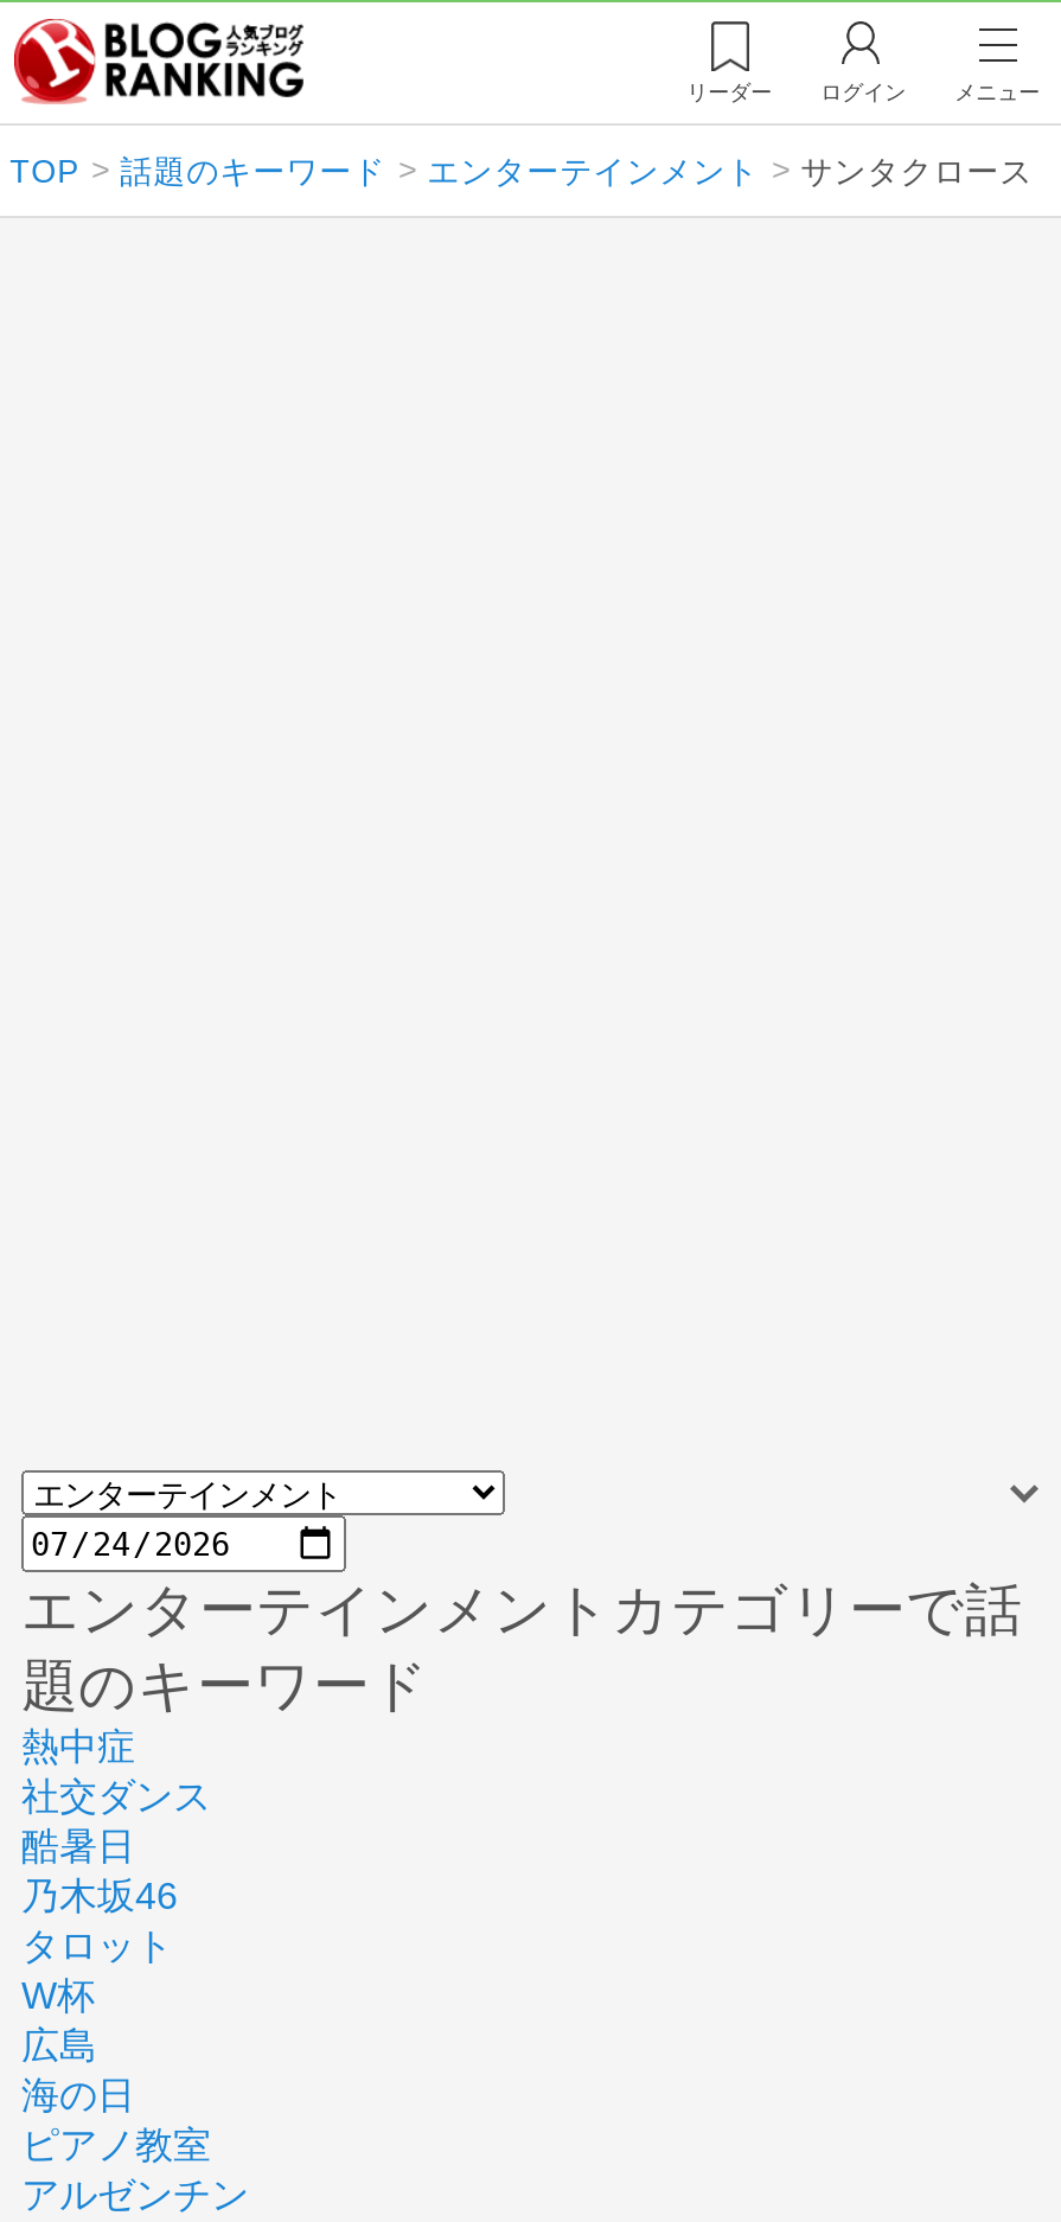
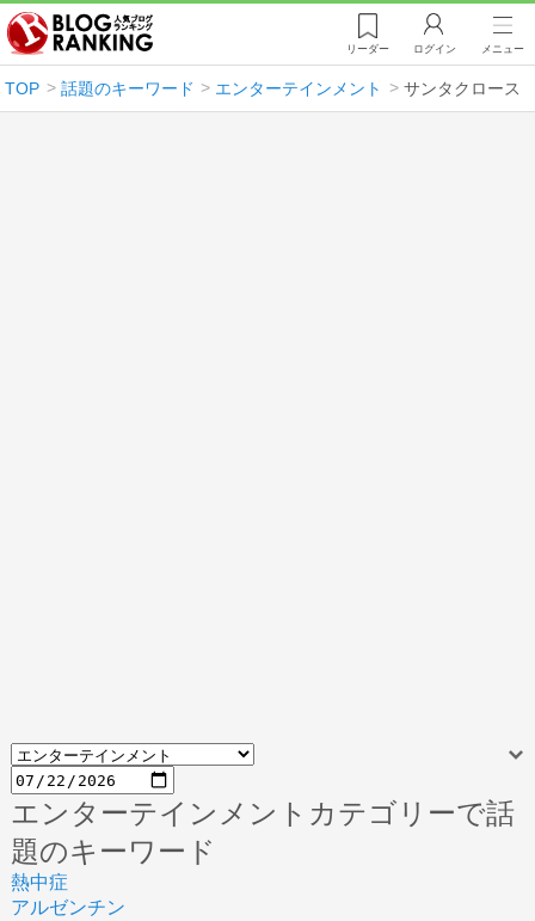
[21,1777,211,2166] 社交ダンス | 酷暑日 | 乃木坂46 | タロット | W杯 | 広島 | 海の日 | ピアノ教室 -> none

